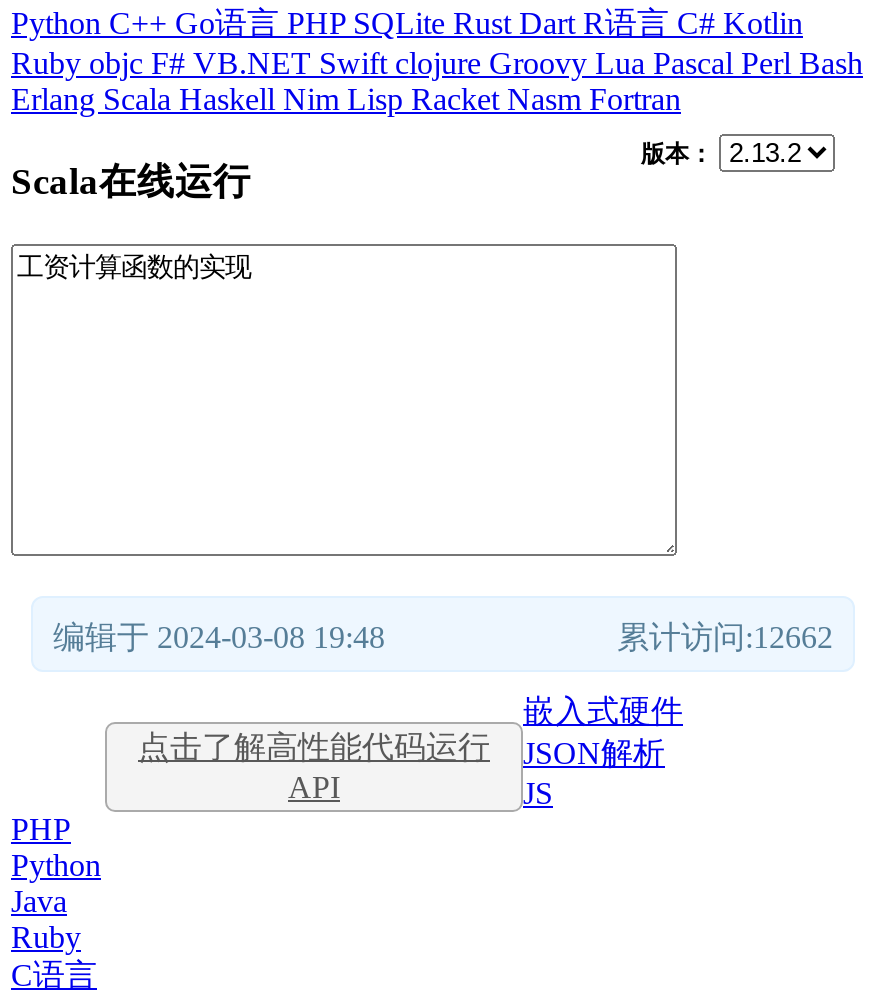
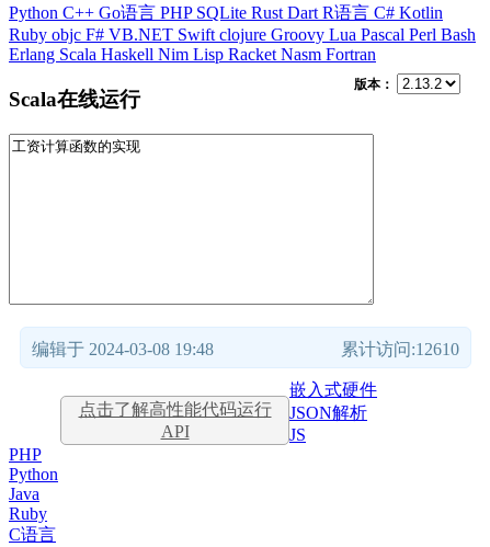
[617,621,833,655] 累计访问:12662 -> [341,340,459,359] 累计访问:12610

